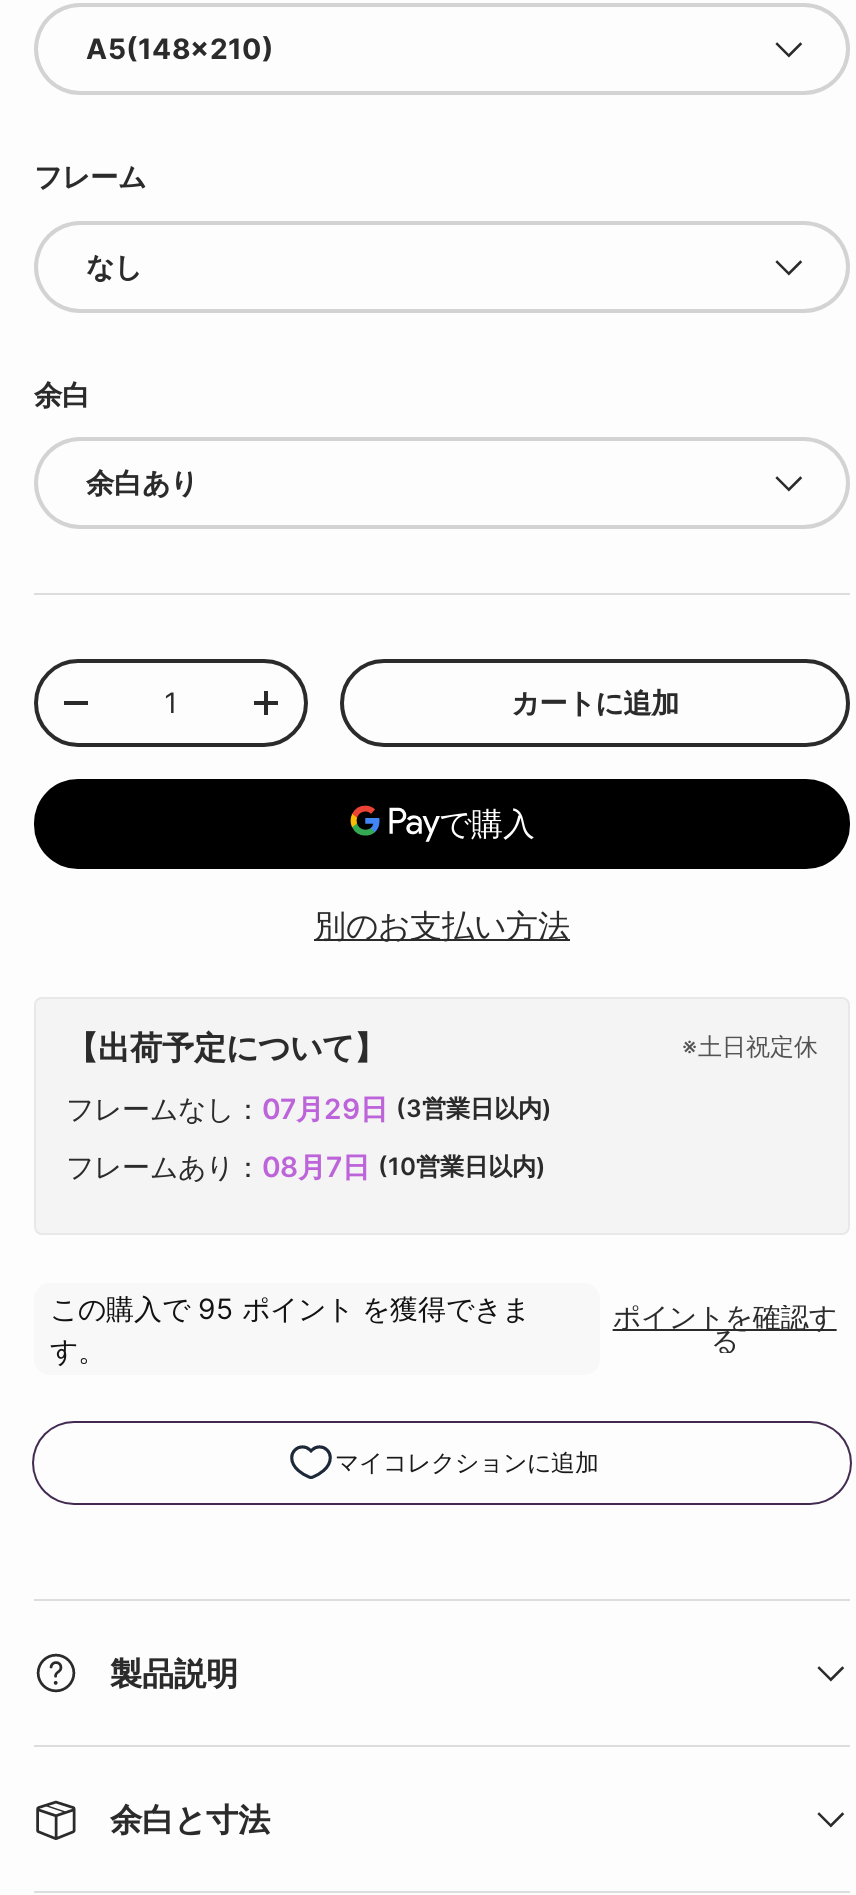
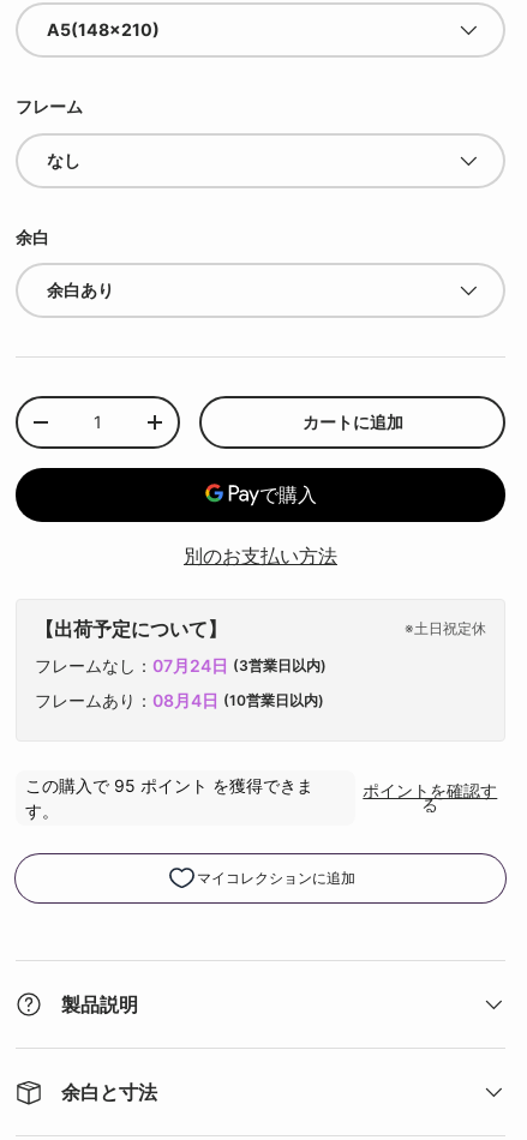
[66,1091,552,1125] フレームなし：07月29日 (3営業日以内) -> [35,655,327,675] フレームなし：07月24日 (3営業日以内)
[66,1149,546,1183] フレームあり：08月7日 (10営業日以内) -> [35,690,324,710] フレームあり：08月4日 (10営業日以内)

